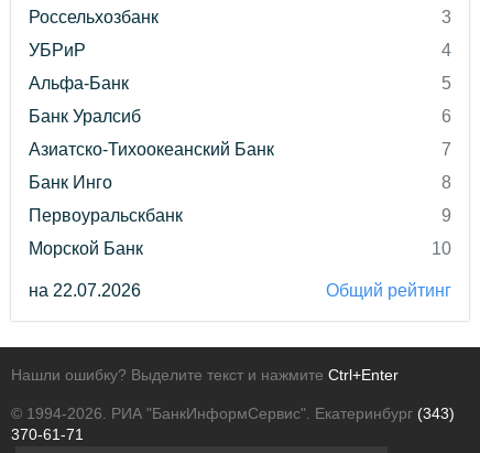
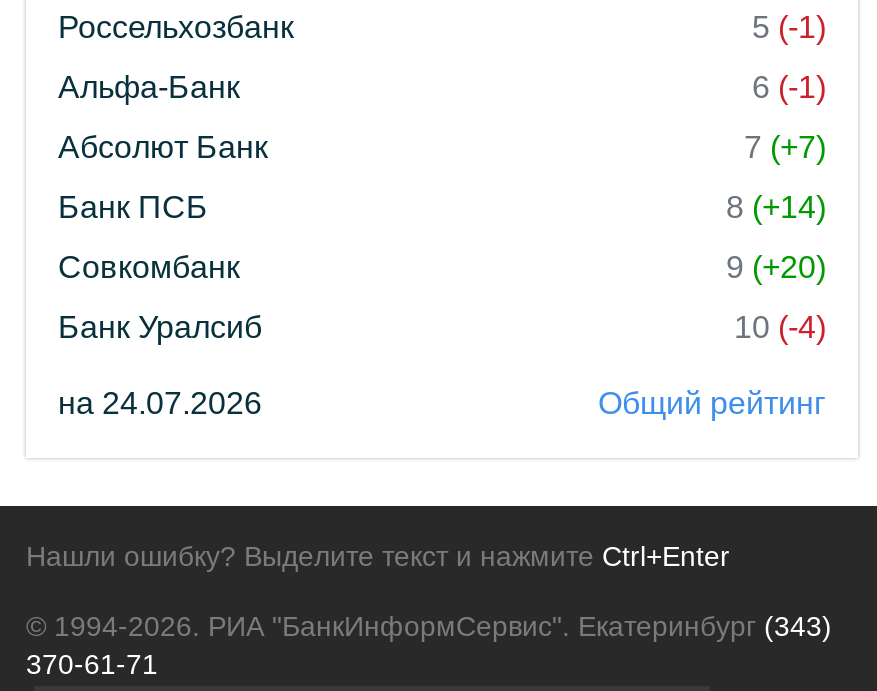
[29,8,451,60] 3 | УБРиР | 4 -> [752,10,826,44] 5 (-1)
[441,74,451,93] 5 -> [58,70,826,284] 6 (-1) | Абсолют Банк | 7 (+7) | Банк ПСБ | 8 (+14) | Совкомбанк | 9 (+20)
[29,107,451,300] 6 | Азиатско-Тихоокеанский Банк | 7 | Банк Инго | 8 | Первоуральскбанк | 9 | Морской Банк | 10 | на 22.07.2026 -> [58,310,826,420] 10 (-4) | на 24.07.2026
moved [29,107,141,126] -> [58,310,262,344]: Банк Уралсиб

